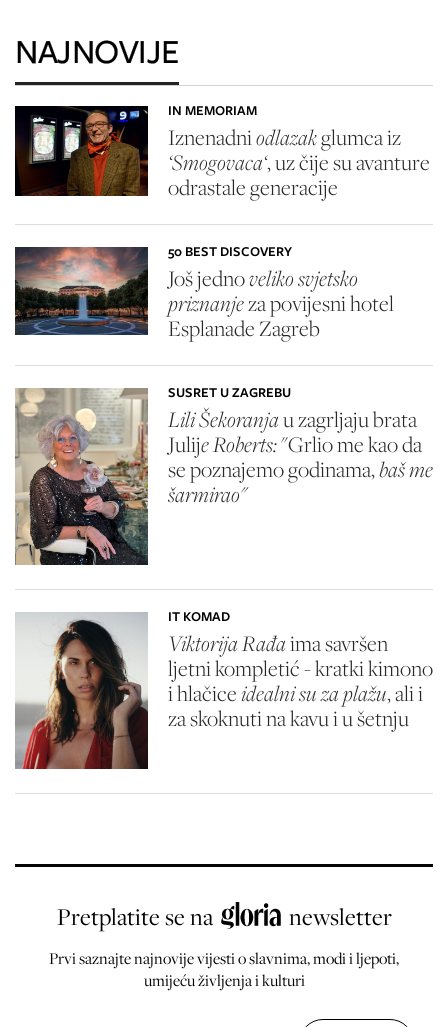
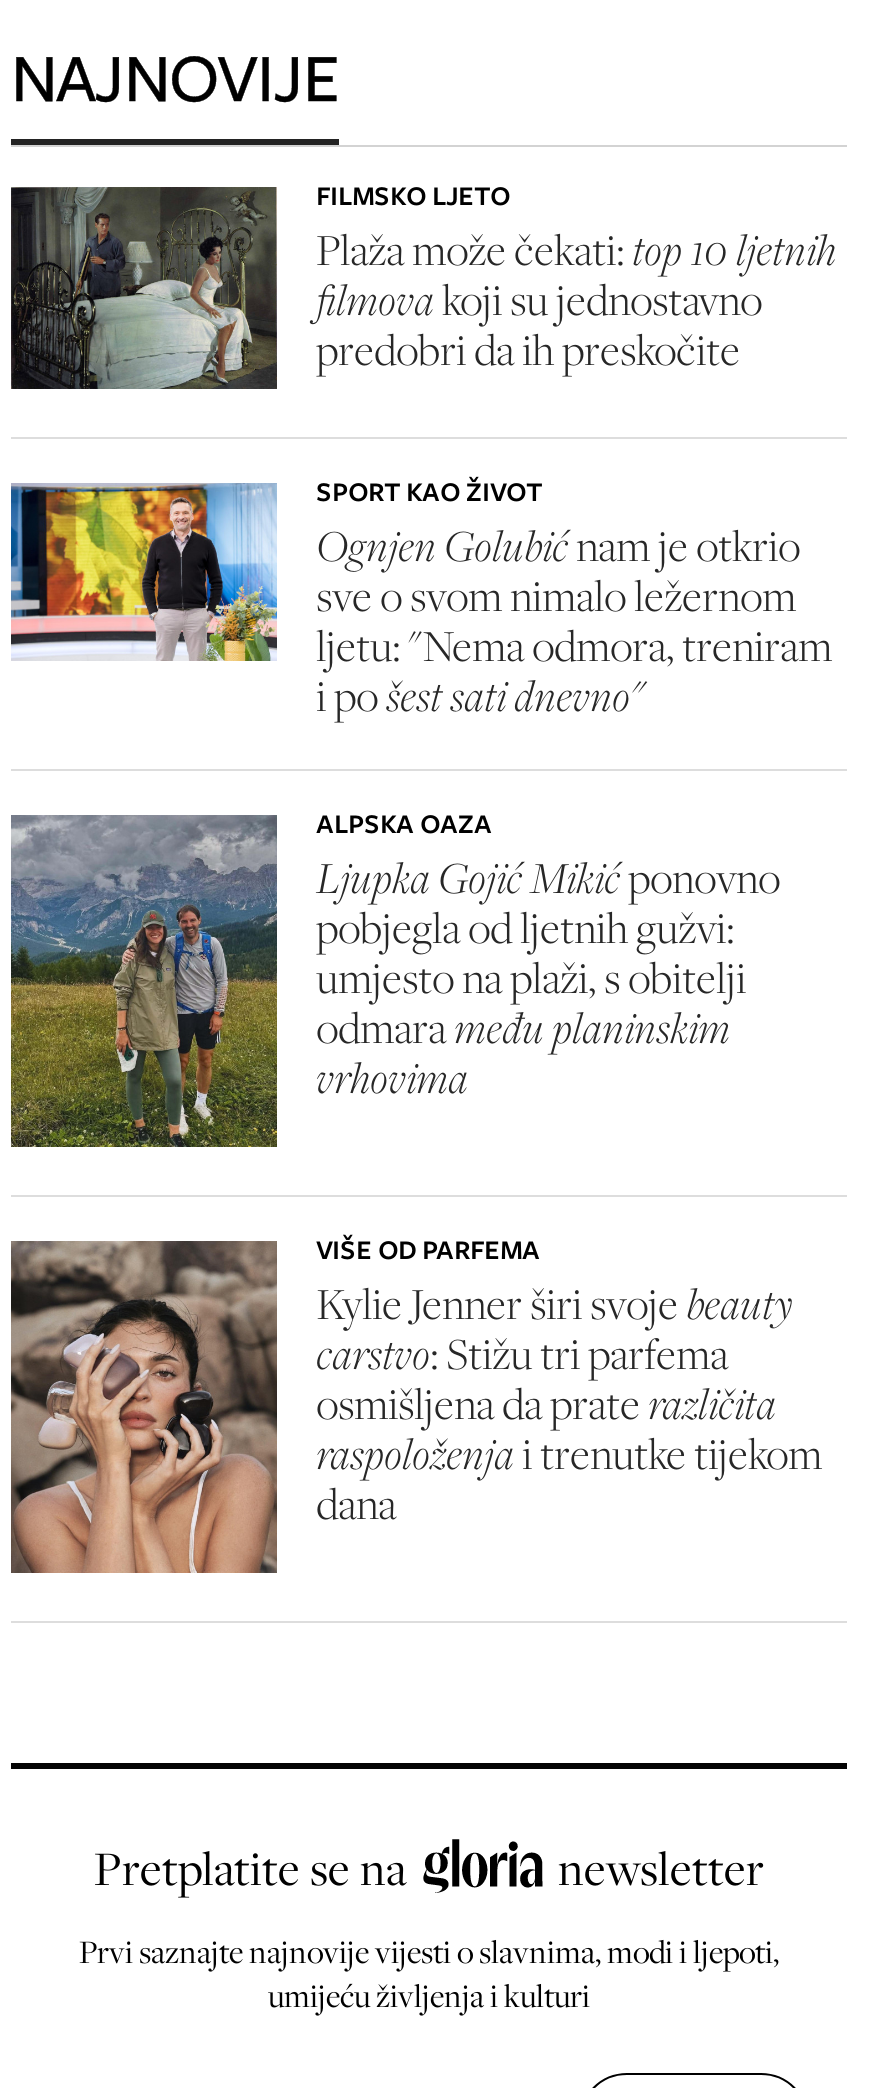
[15,101,430,201] [image] | IN MEMORIAM | Iznenadni odlazakglumca iz | ‘Smogovaca‘, uz čije su avanture | odrastale generacije -> [9,176,836,391] [image] | FILMSKO LJETO | Plaža može čekati: top 10 ljetnih | filmova koji su jednostavno | predobri da ih preskočite
[14,242,394,342] [image] | 50 BEST DISCOVERY | Još jedno veliko svjetsko | priznanje za povijesni hotel | Esplanade Zagreb -> [9,473,832,723] [image] | SPORT KAO ŽIVOT | Ognjen Golubićnam je otkrio | sve o svom nimalo ležernom | ljetu: "Nema odmora, treniram | i pošest sati dnevno"
[15,383,433,566] [image] | SUSRET U ZAGREBU | Lili Šekoranja u zagrljaju brata | Julije Roberts: "Grlio me kao da | se poznajemo godinama, baš me | šarmirao" -> [11,805,780,1149] [image] | ALPSKA OAZA | Ljupka Gojić Mikićponovno | pobjegla od ljetnih gužvi: | umjesto na plaži, s obitelji | odmarameđu planinskim | vrhovima
[15,606,433,770] [image] | IT KOMAD | Viktorija Rađa ima savršen | ljetni kompletić - kratki kimono | i hlačice idealni su za plažu, ali i | za skoknuti na kavu i u šetnju -> [9,1231,822,1575] [image] | VIŠE OD PARFEMA | Kylie Jenner širi svoje beauty | carstvo: Stižu tri parfema | osmišljena da prate različita | raspoloženja i trenutke tijekom | dana

